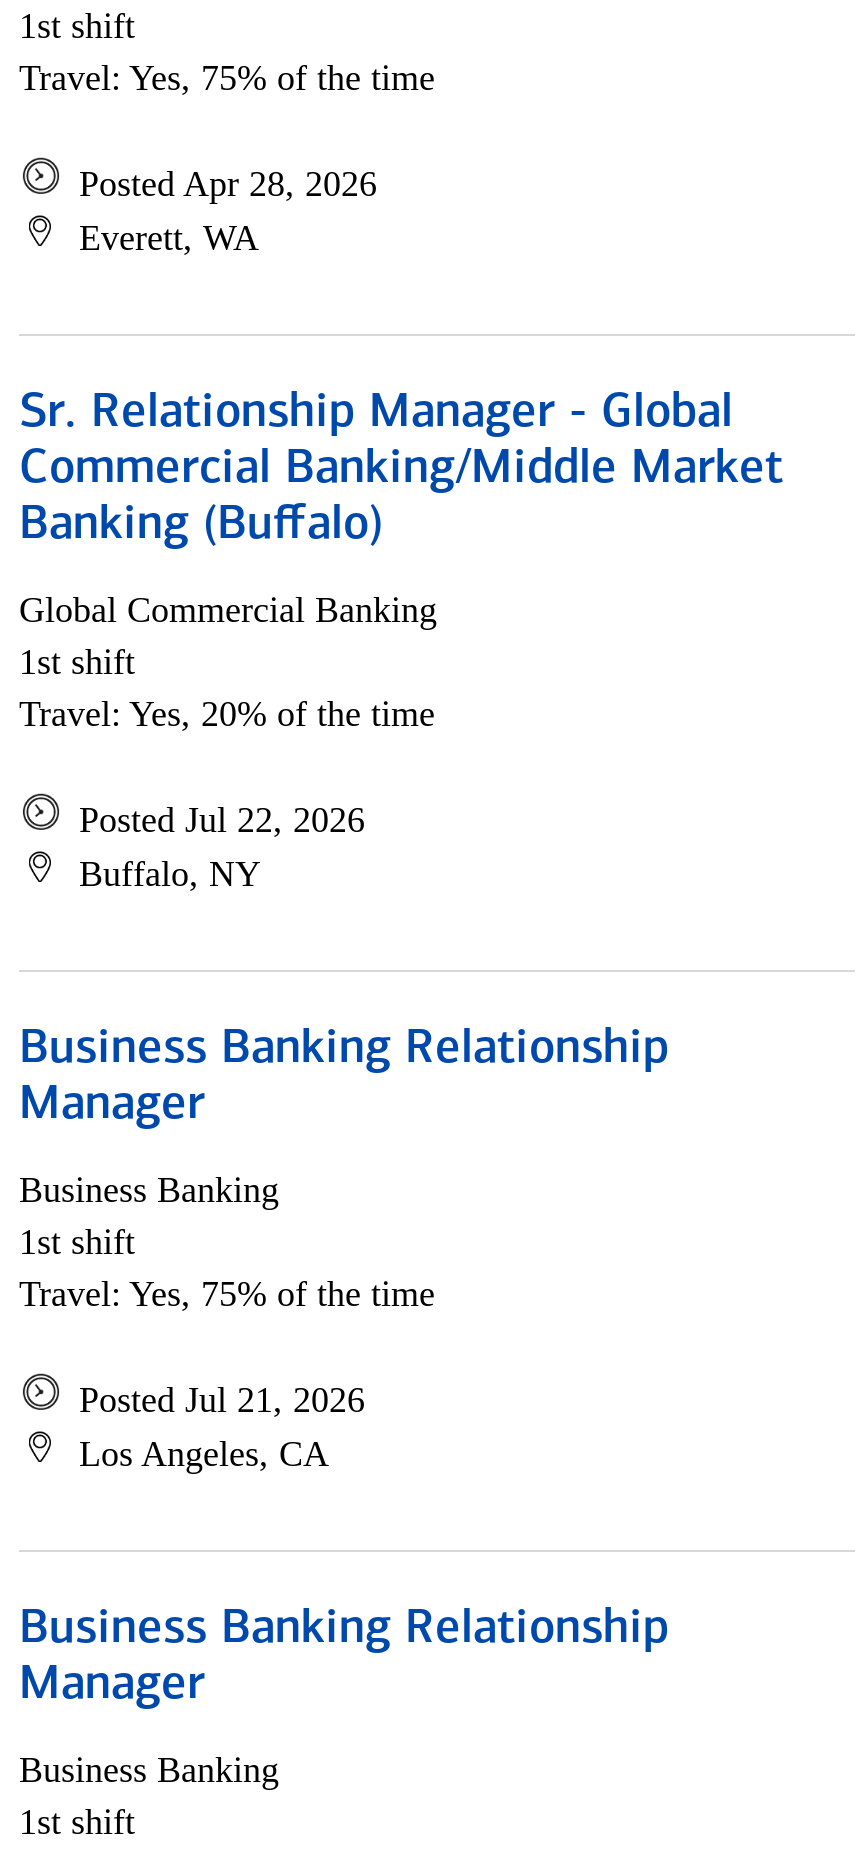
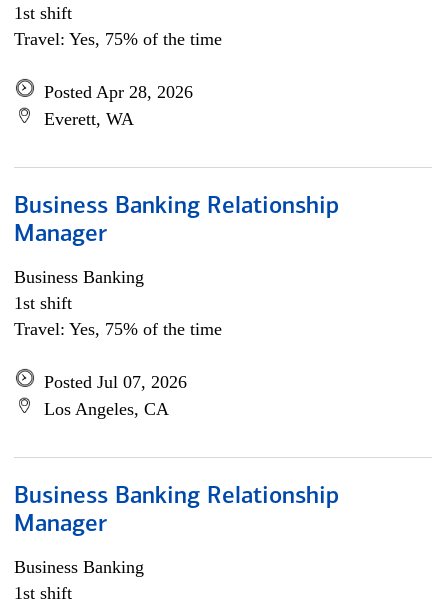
[19,390,783,894] Sr. Relationship Manager - Global | Commercial Banking/Middle Market | Banking (Buffalo) | Global Commercial Banking | 1st shift | Travel: Yes, 20% of the time | Posted Jul 22, 2026 | Buffalo, NY -> none
[79,1380,365,1420] Posted Jul 21, 2026 -> [44,372,187,392] Posted Jul 07, 2026

